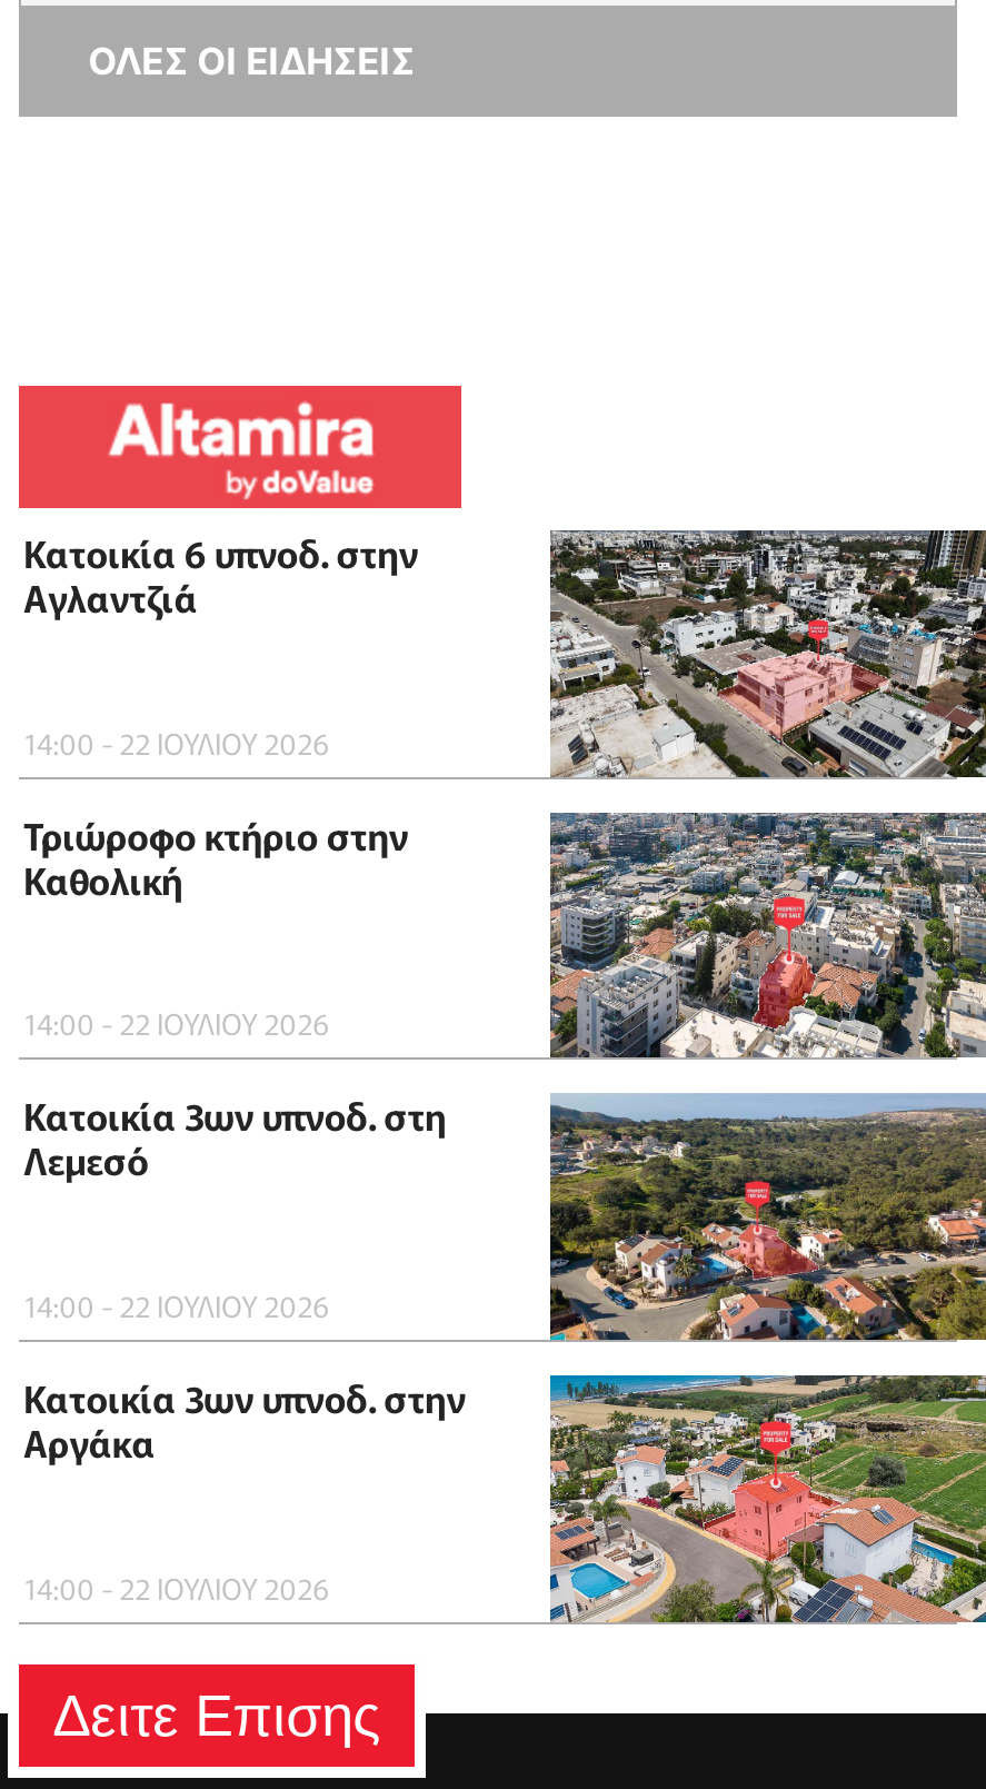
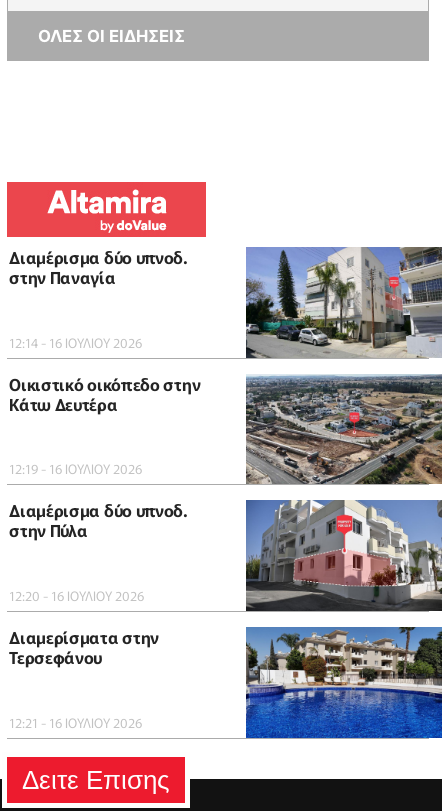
[24,525,418,623] Κατοικία 6 υπνοδ. στην | Αγλαντζιά -> [9,245,187,289] Διαμέρισμα δύο υπνοδ. | στην Παναγία
[548,528,979,779] [image] -> [245,246,439,359] [image]
[24,720,328,763] 14:00 - 22 ΙΟΥΛΙΟΥ 2026 -> [9,332,142,351] 12:14 - 16 ΙΟΥΛΙΟΥ 2026
[24,807,408,905] Τριώροφο κτήριο στην | Καθολική -> [9,371,200,415] Οικιστικό οικόπεδο στην | Κάτω Δευτέρα
[550,811,979,1060] [image] -> [246,374,439,485] [image]
[24,1003,328,1045] 14:00 - 22 ΙΟΥΛΙΟΥ 2026 -> [9,459,142,478] 12:19 - 16 ΙΟΥΛΙΟΥ 2026
[24,1089,446,1187] Κατοικία 3ων υπνοδ. στη | Λεμεσό -> [9,498,187,542] Διαμέρισμα δύο υπνοδ. | στην Πύλα
[548,1093,979,1342] [image] -> [245,500,439,612] [image]
[24,1285,328,1327] 14:00 - 22 ΙΟΥΛΙΟΥ 2026 -> [9,586,144,605] 12:20 - 16 ΙΟΥΛΙΟΥ 2026
[24,1372,466,1469] Κατοικία 3ων υπνοδ. στην | Αργάκα -> [9,625,159,669] Διαμερίσματα στην | Τερσεφάνου
[548,1373,979,1624] [image] -> [245,626,439,739] [image]
[24,1567,328,1610] 14:00 - 22 ΙΟΥΛΙΟΥ 2026 -> [9,713,142,732] 12:21 - 16 ΙΟΥΛΙΟΥ 2026

